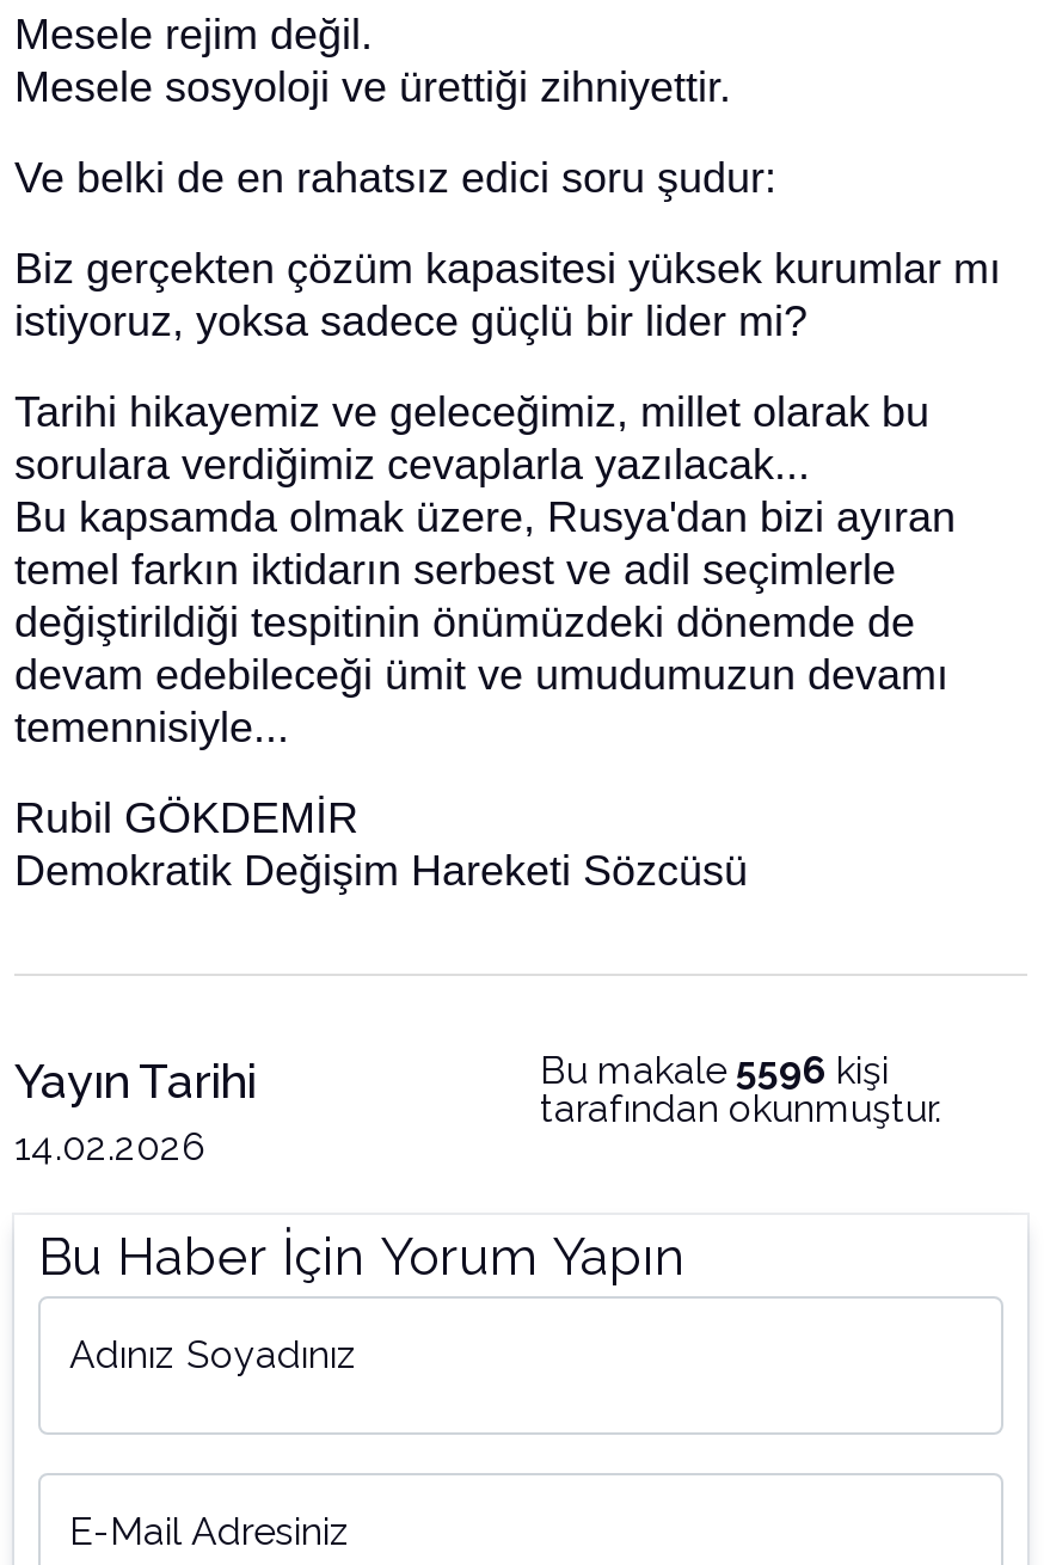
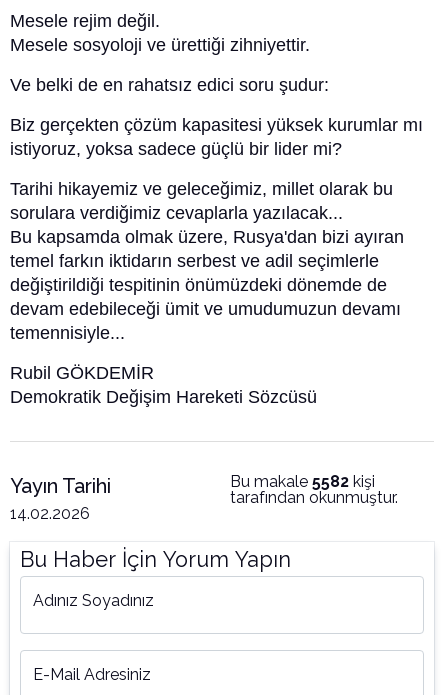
[540,1048,889,1093] Bu makale 5596 kişi -> [230,472,375,491] Bu makale 5582 kişi

